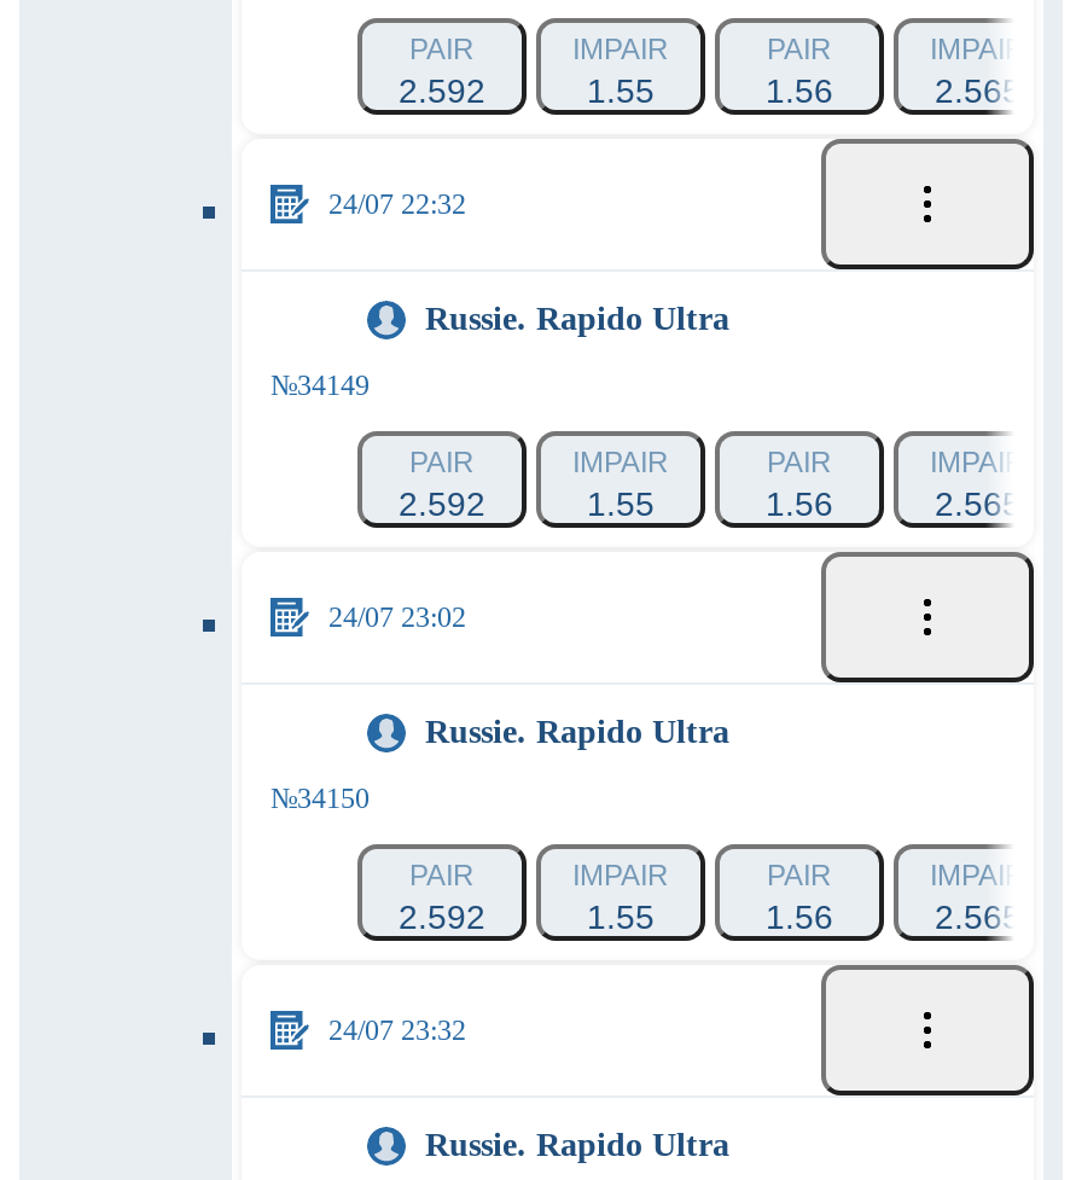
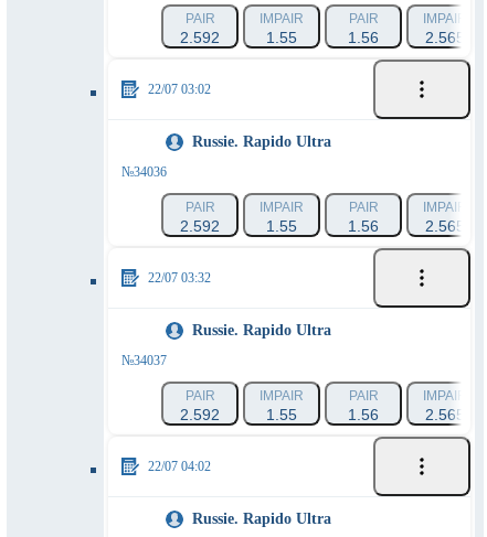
[328,187,466,221] 24/07 22:32 -> [148,82,211,97] 22/07 03:02
[271,368,370,402] №34149 -> [121,164,167,180] №34036
[328,600,466,634] 24/07 23:02 -> [148,270,211,286] 22/07 03:32
[271,781,370,815] №34150 -> [121,353,167,368] №34037
[328,1013,466,1047] 24/07 23:32 -> [148,459,211,474] 22/07 04:02

